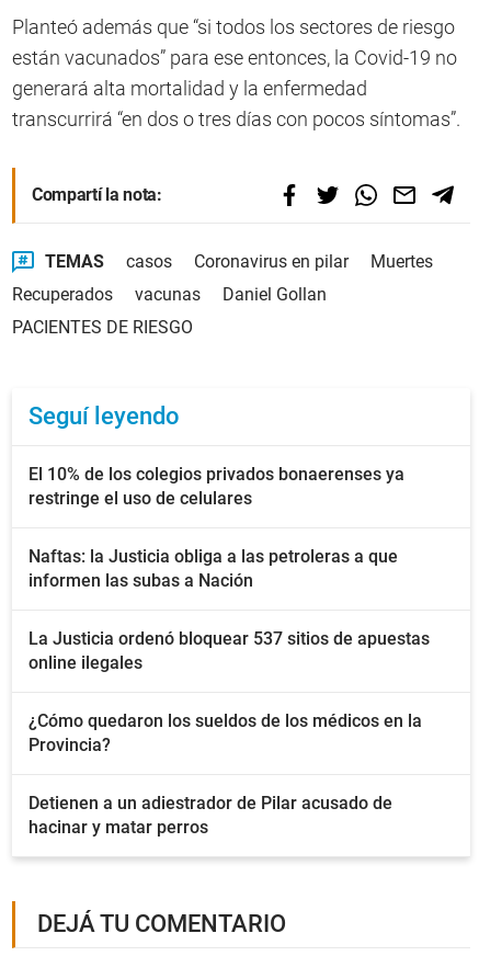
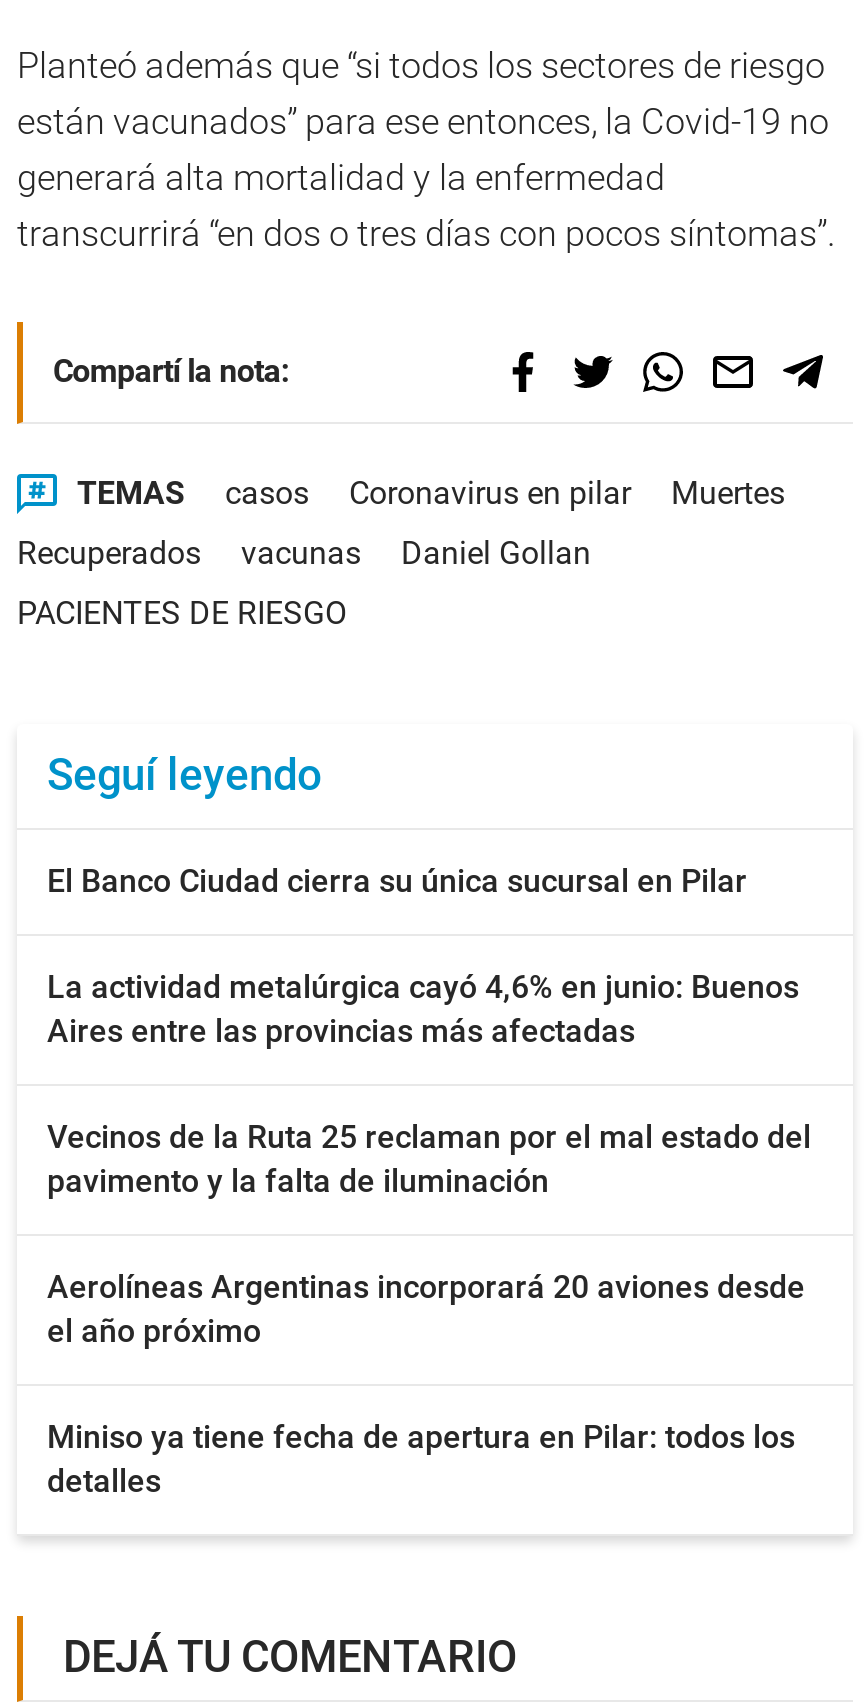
[28,464,404,509] El 10% de los colegios privados bonaerenses ya | restringe el uso de celulares -> [47,862,747,900] El Banco Ciudad cierra su única sucursal en Pilar
[28,546,398,591] Naftas: la Justicia obliga a las petroleras a que | informen las subas a Nación -> [47,968,799,1050] La actividad metalúrgica cayó 4,6% en junio: Buenos | Aires entre las provincias más afectadas
[28,628,430,673] La Justicia ordenó bloquear 537 sitios de apuestas | online ilegales -> [47,1118,811,1200] Vecinos de la Ruta 25 reclaman por el mal estado del | pavimento y la falta de iluminación
[28,710,422,755] ¿Cómo quedaron los sueldos de los médicos en la | Provincia? -> [47,1268,805,1350] Aerolíneas Argentinas incorporará 20 aviones desde | el año próximo
[28,793,392,838] Detienen a un adiestrador de Pilar acusado de | hacinar y matar perros -> [47,1418,795,1500] Miniso ya tiene fecha de apertura en Pilar: todos los | detalles

